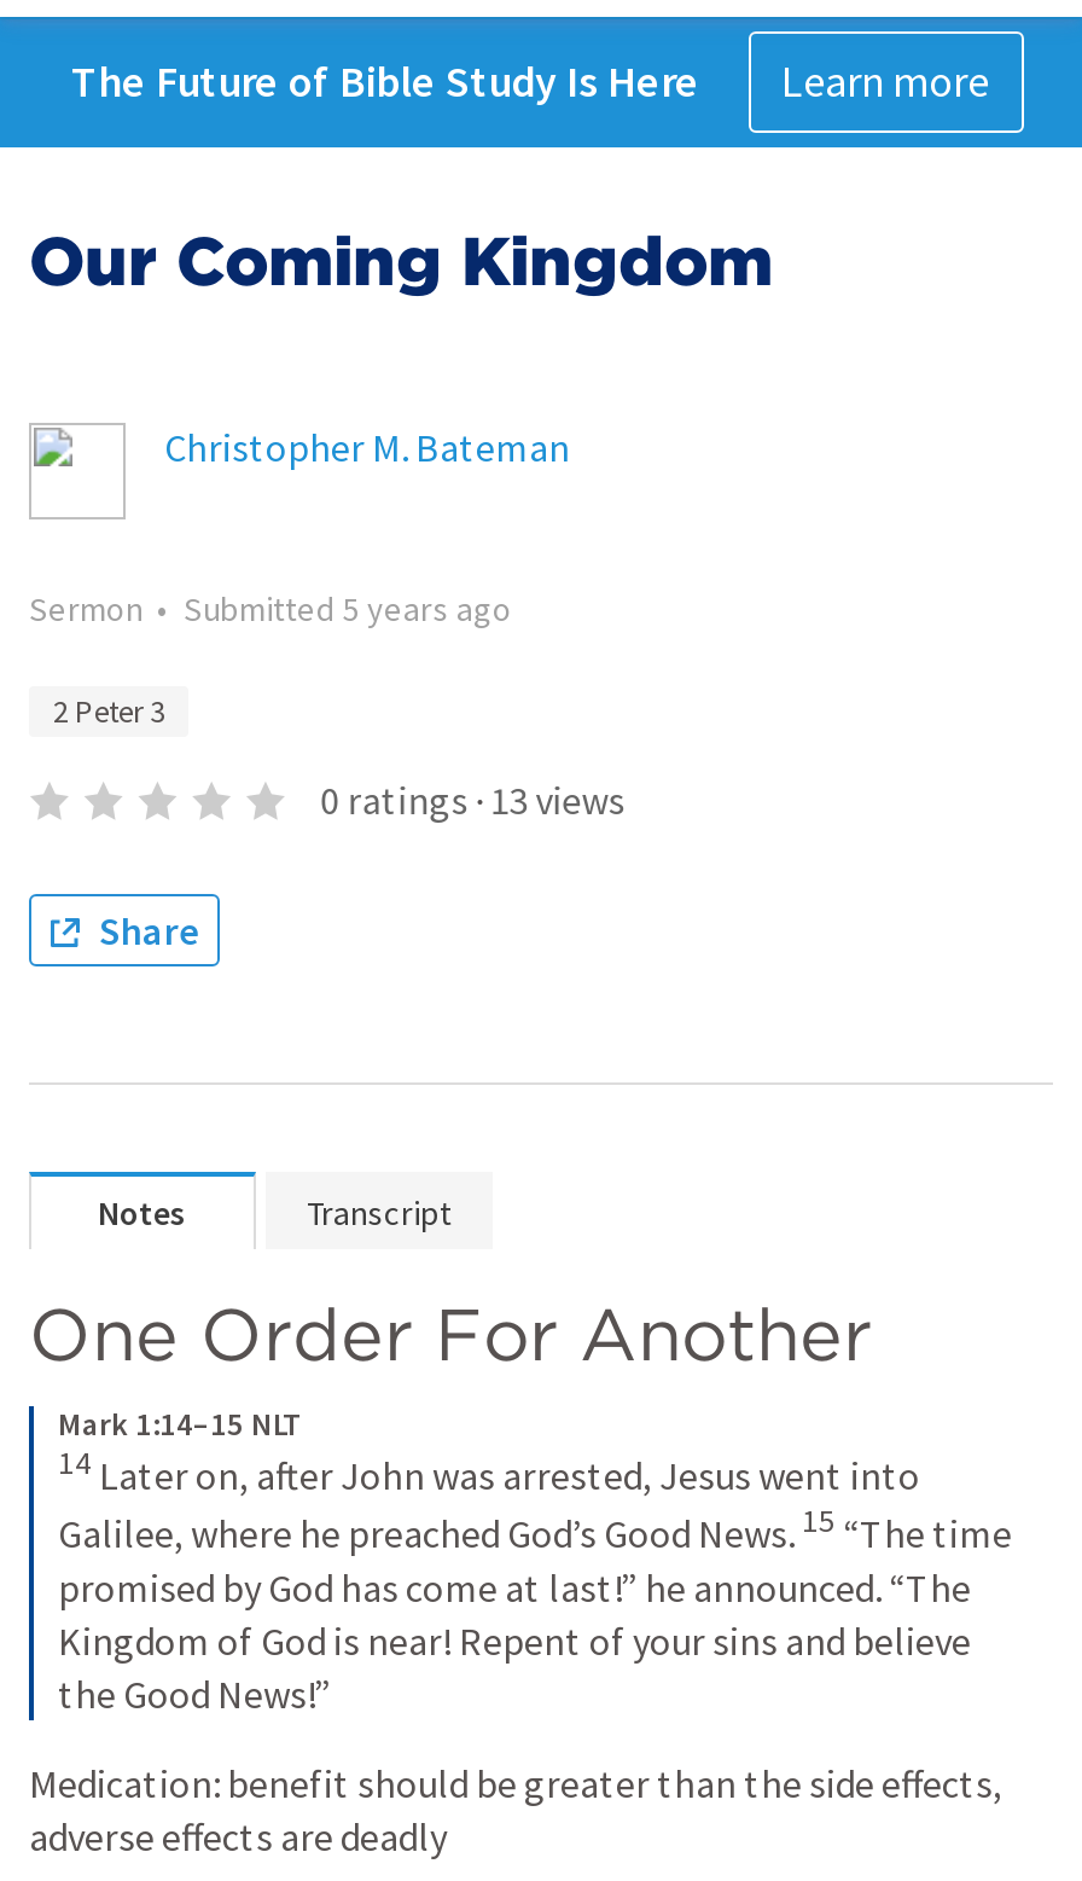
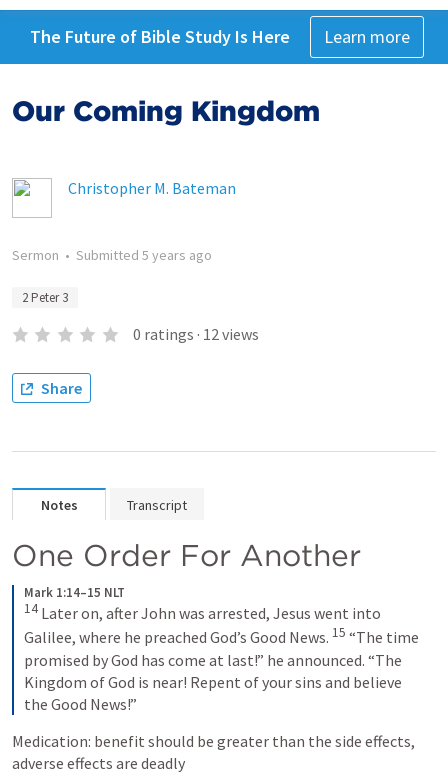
[320,776,625,824] 0 ratings · 13 views -> [133,324,259,344] 0 ratings · 12 views

